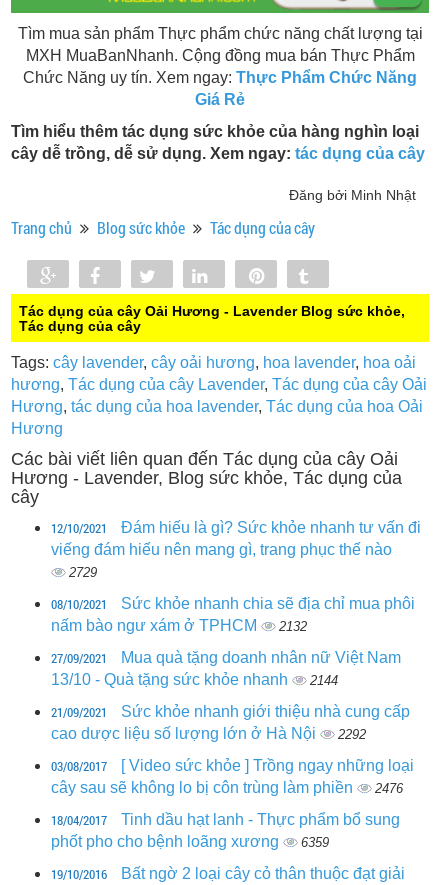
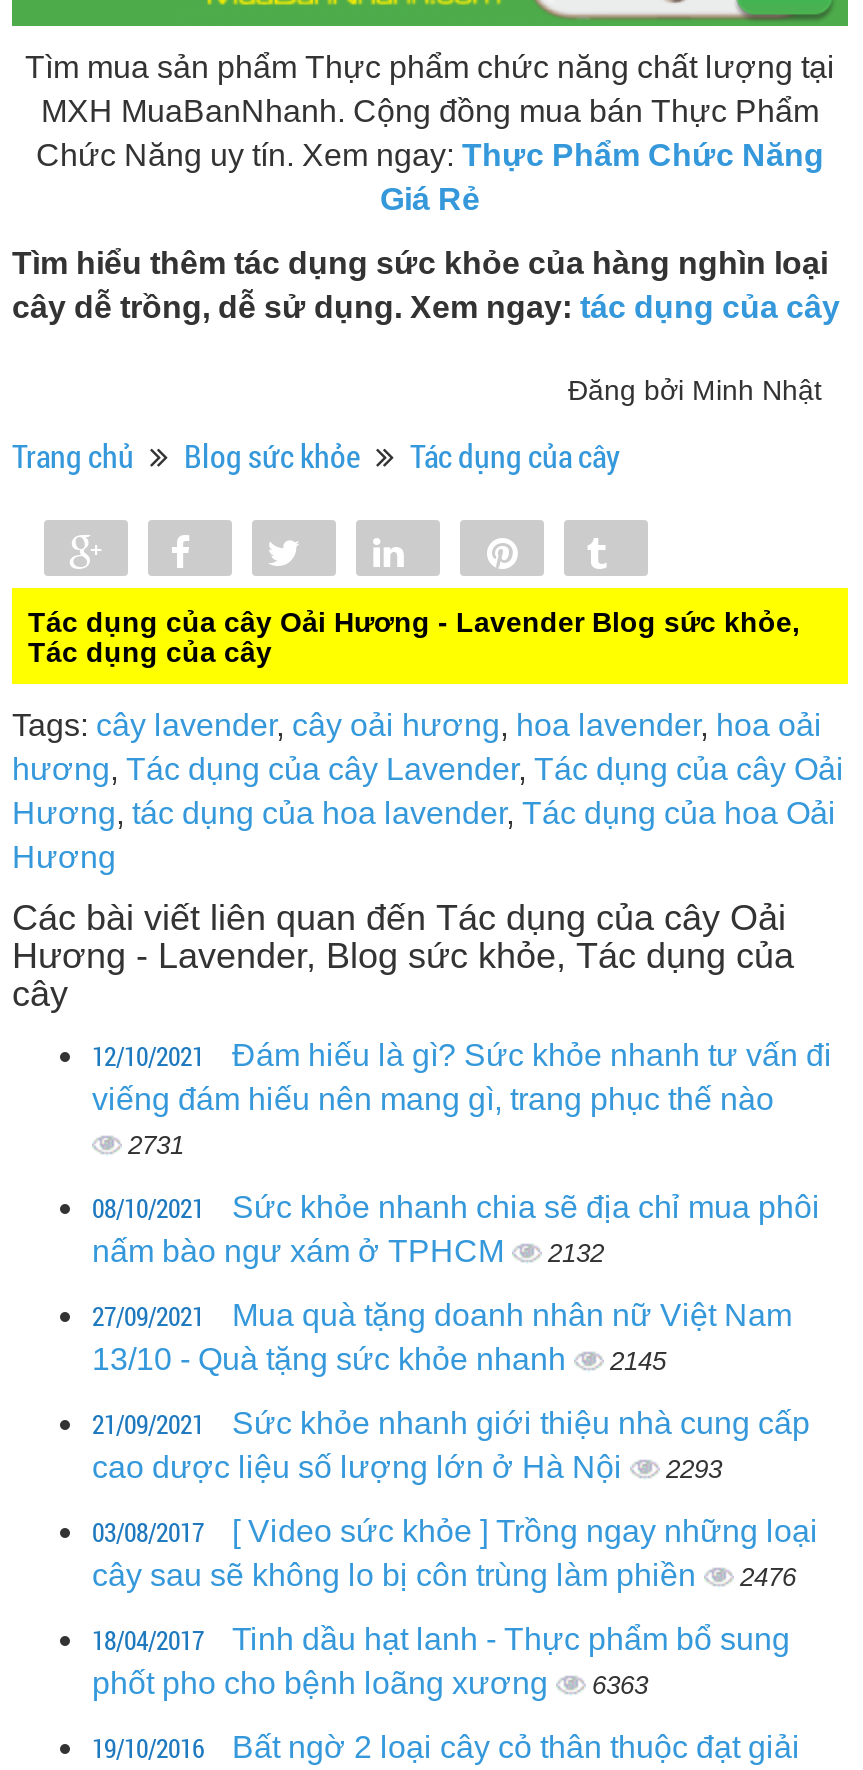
[69,565,97,580] 2729 -> [128,1130,184,1160] 2731
[51,671,338,688] 13/10 - Quà tặng sức khỏe nhanh 2144 -> [92,1342,666,1376] 13/10 - Quà tặng sức khỏe nhanh 2145
[51,725,366,742] cao dược liệu số lượng lớn ở Hà Nội 2292 -> [92,1450,722,1484] cao dược liệu số lượng lớn ở Hà Nội 2293
[51,833,329,850] phốt pho cho bệnh loãng xương 6359 -> [92,1666,648,1700] phốt pho cho bệnh loãng xương 6363

